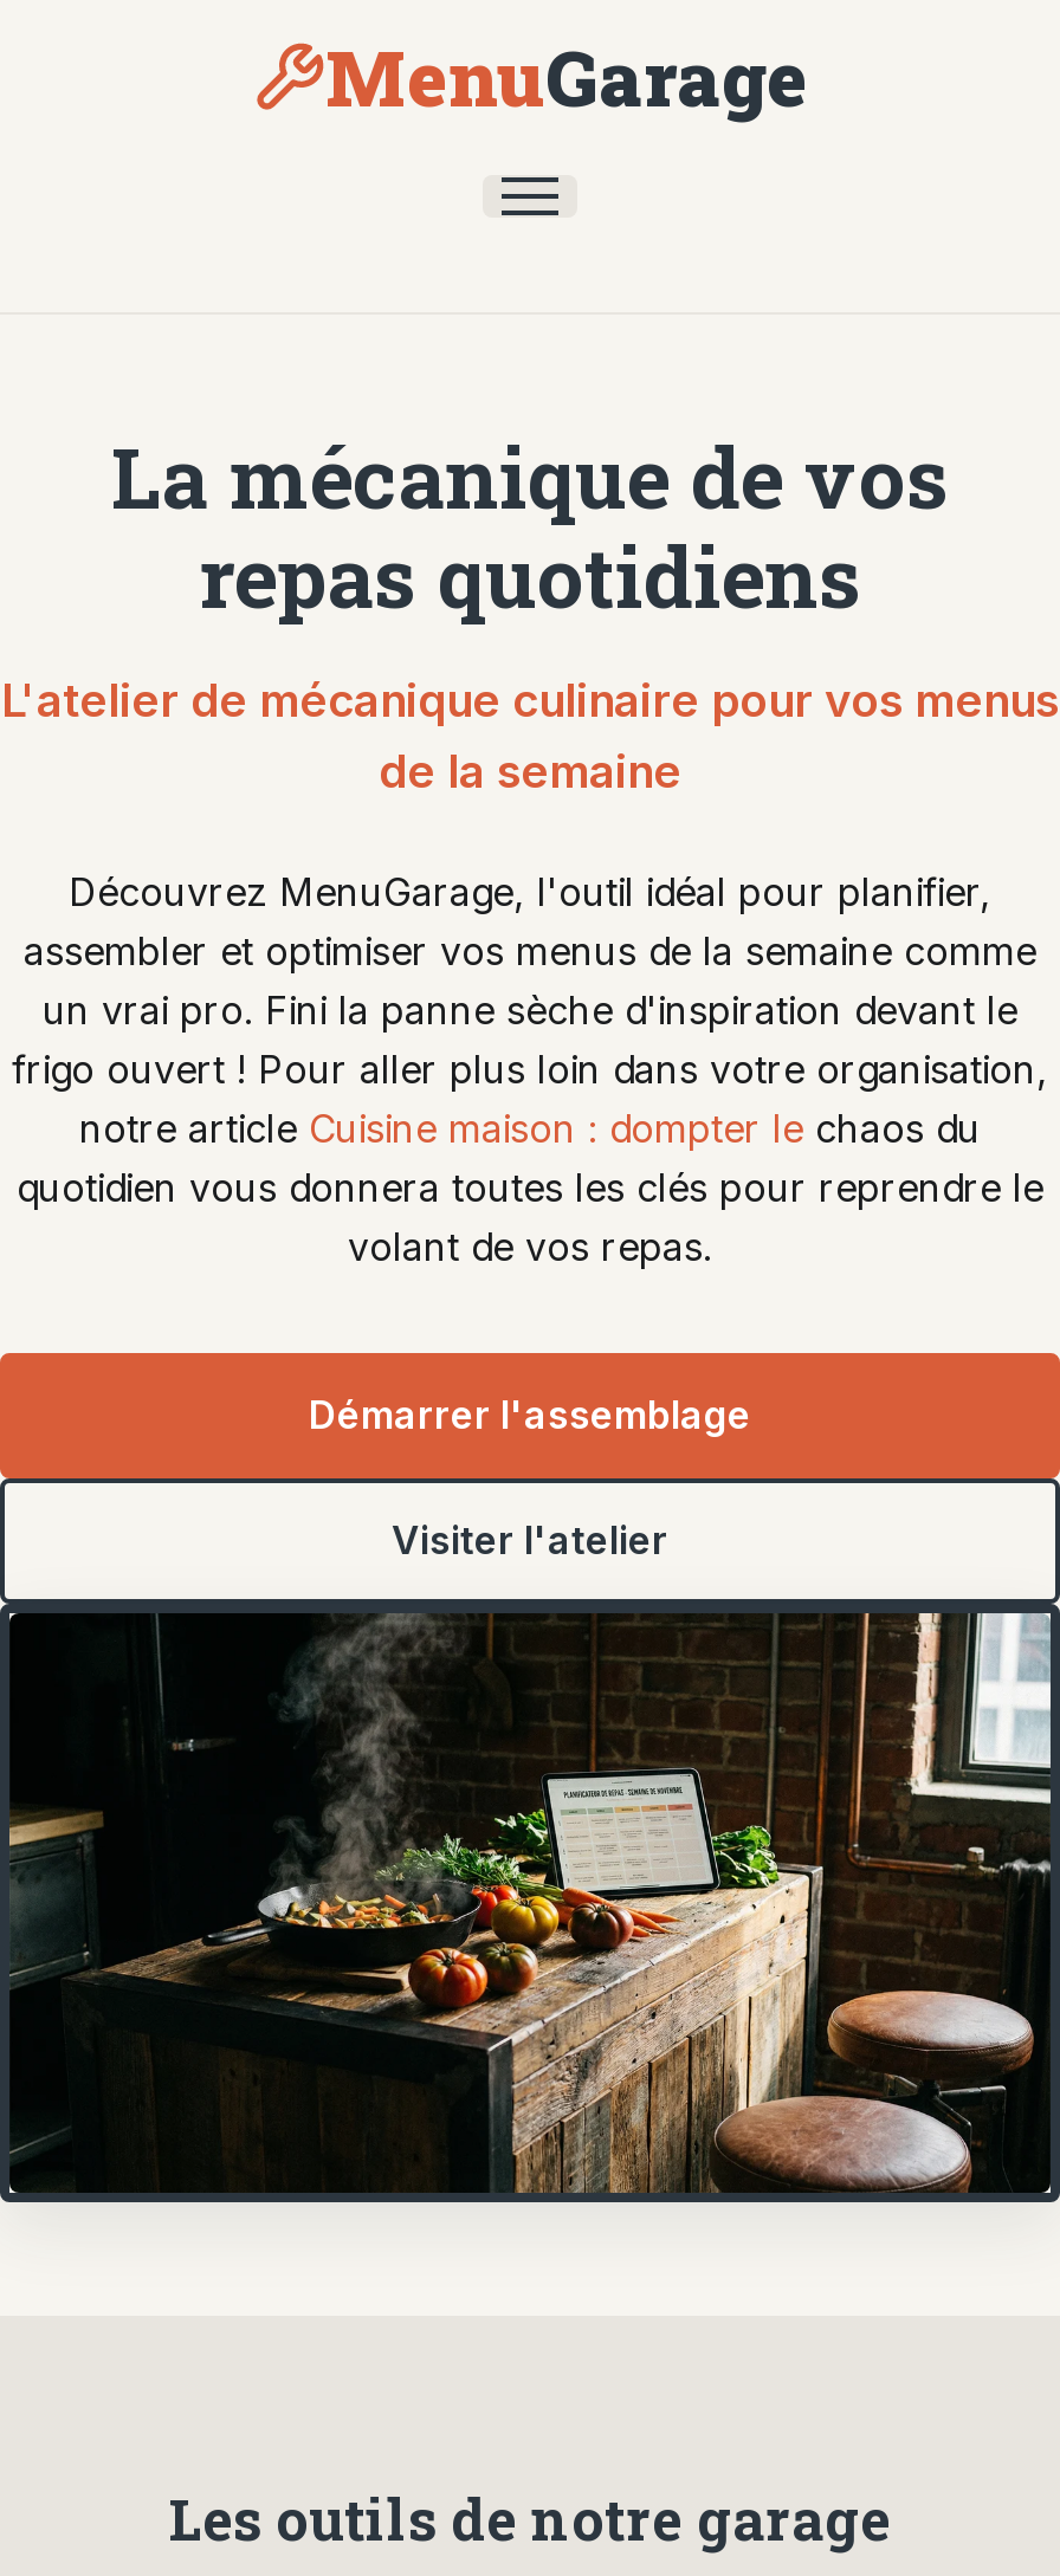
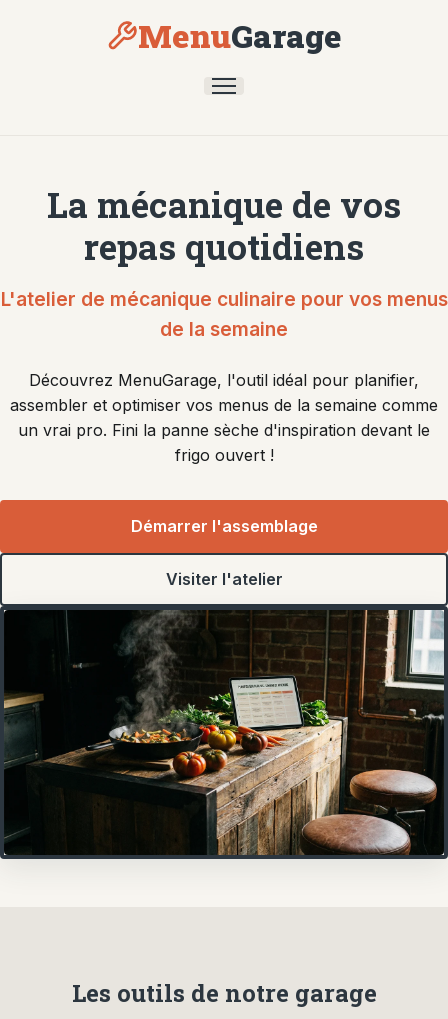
[12,1046,1048,1270] frigo ouvert ! Pour aller plus loin dans votre organisation, | notre article Cuisine maison : dompter le chaos du | quotidien vous donnera toutes les clés pour reprendre le | volant de vos repas. -> [174,445,273,465] frigo ouvert !

